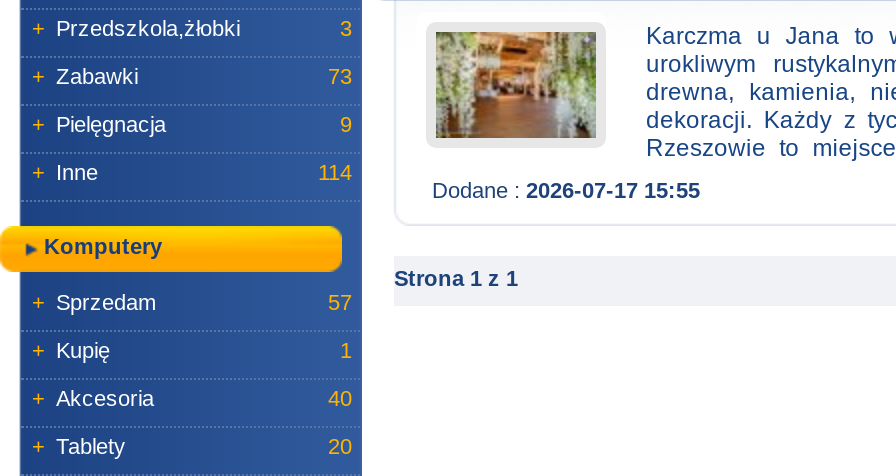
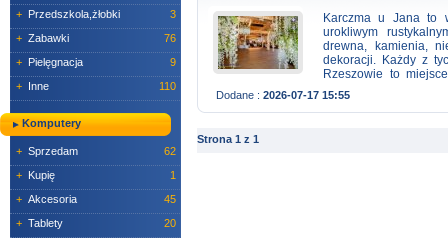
[328,64,352,88] 73 -> [164,32,176,44] 76
[318,160,352,184] 114 -> [159,80,176,92] 110
[328,290,352,314] 57 -> [164,145,176,157] 62
[328,386,352,410] 40 -> [164,193,176,205] 45

